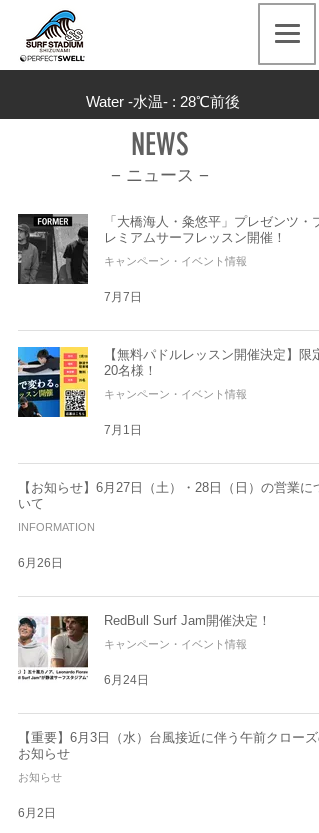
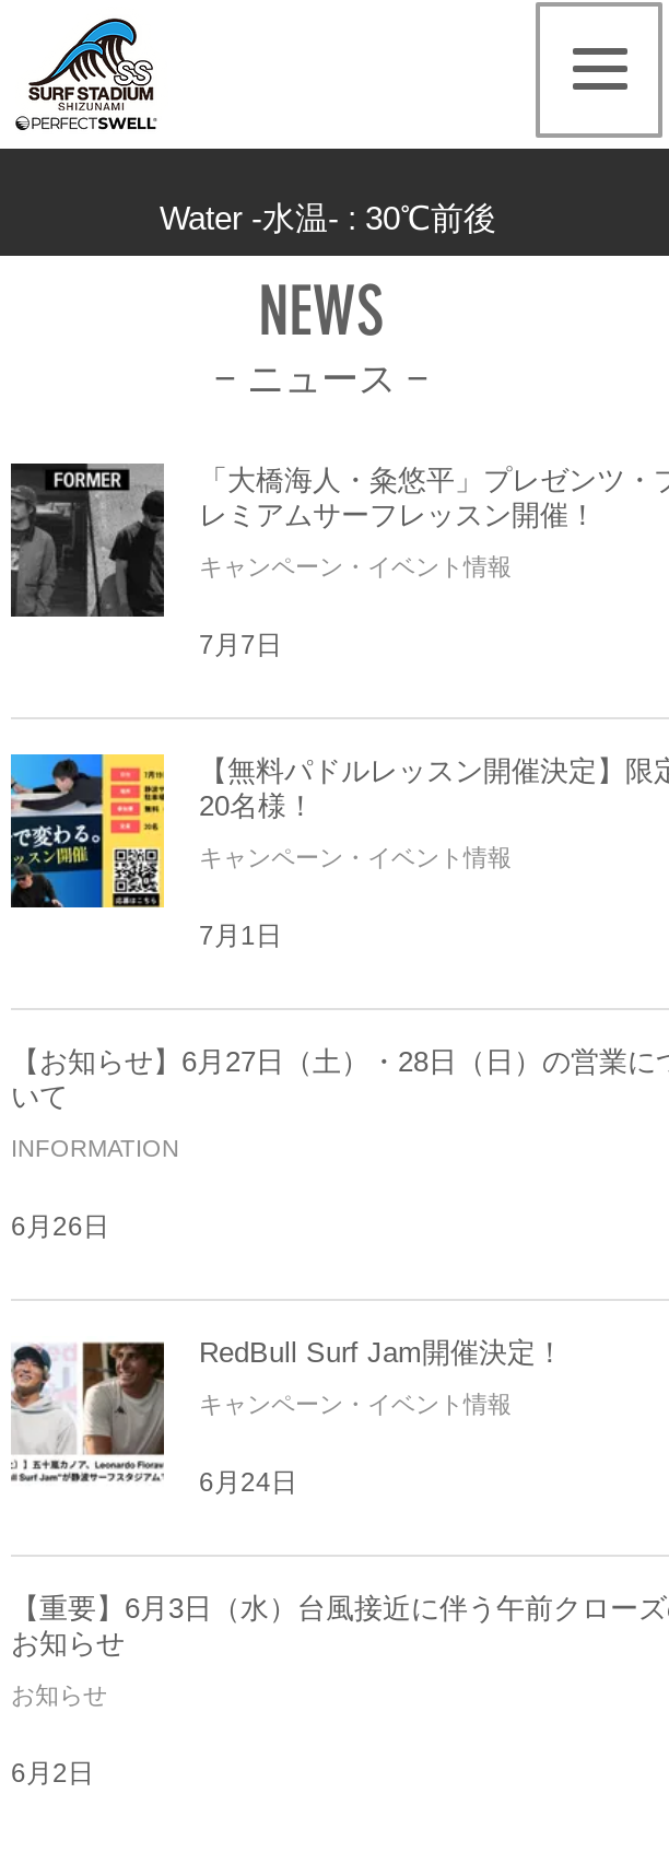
[86,93,240,110] Water -水温- : 28℃前後 -> [160,199,496,236] Water -水温- : 30℃前後

